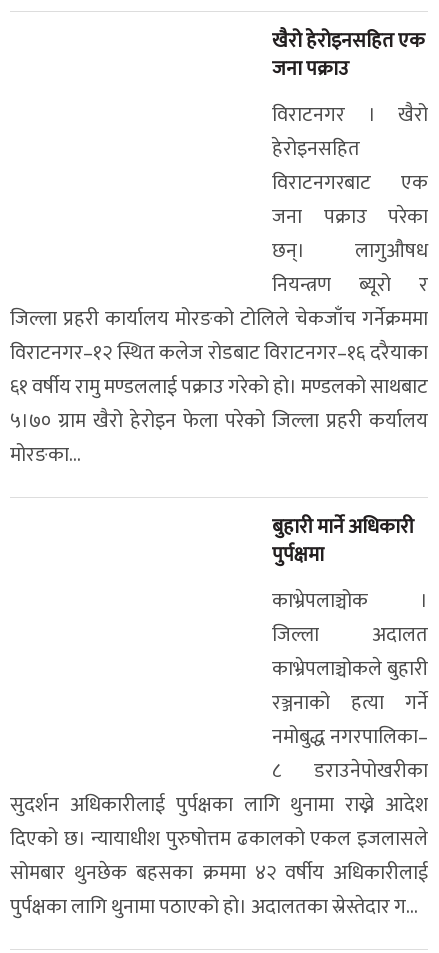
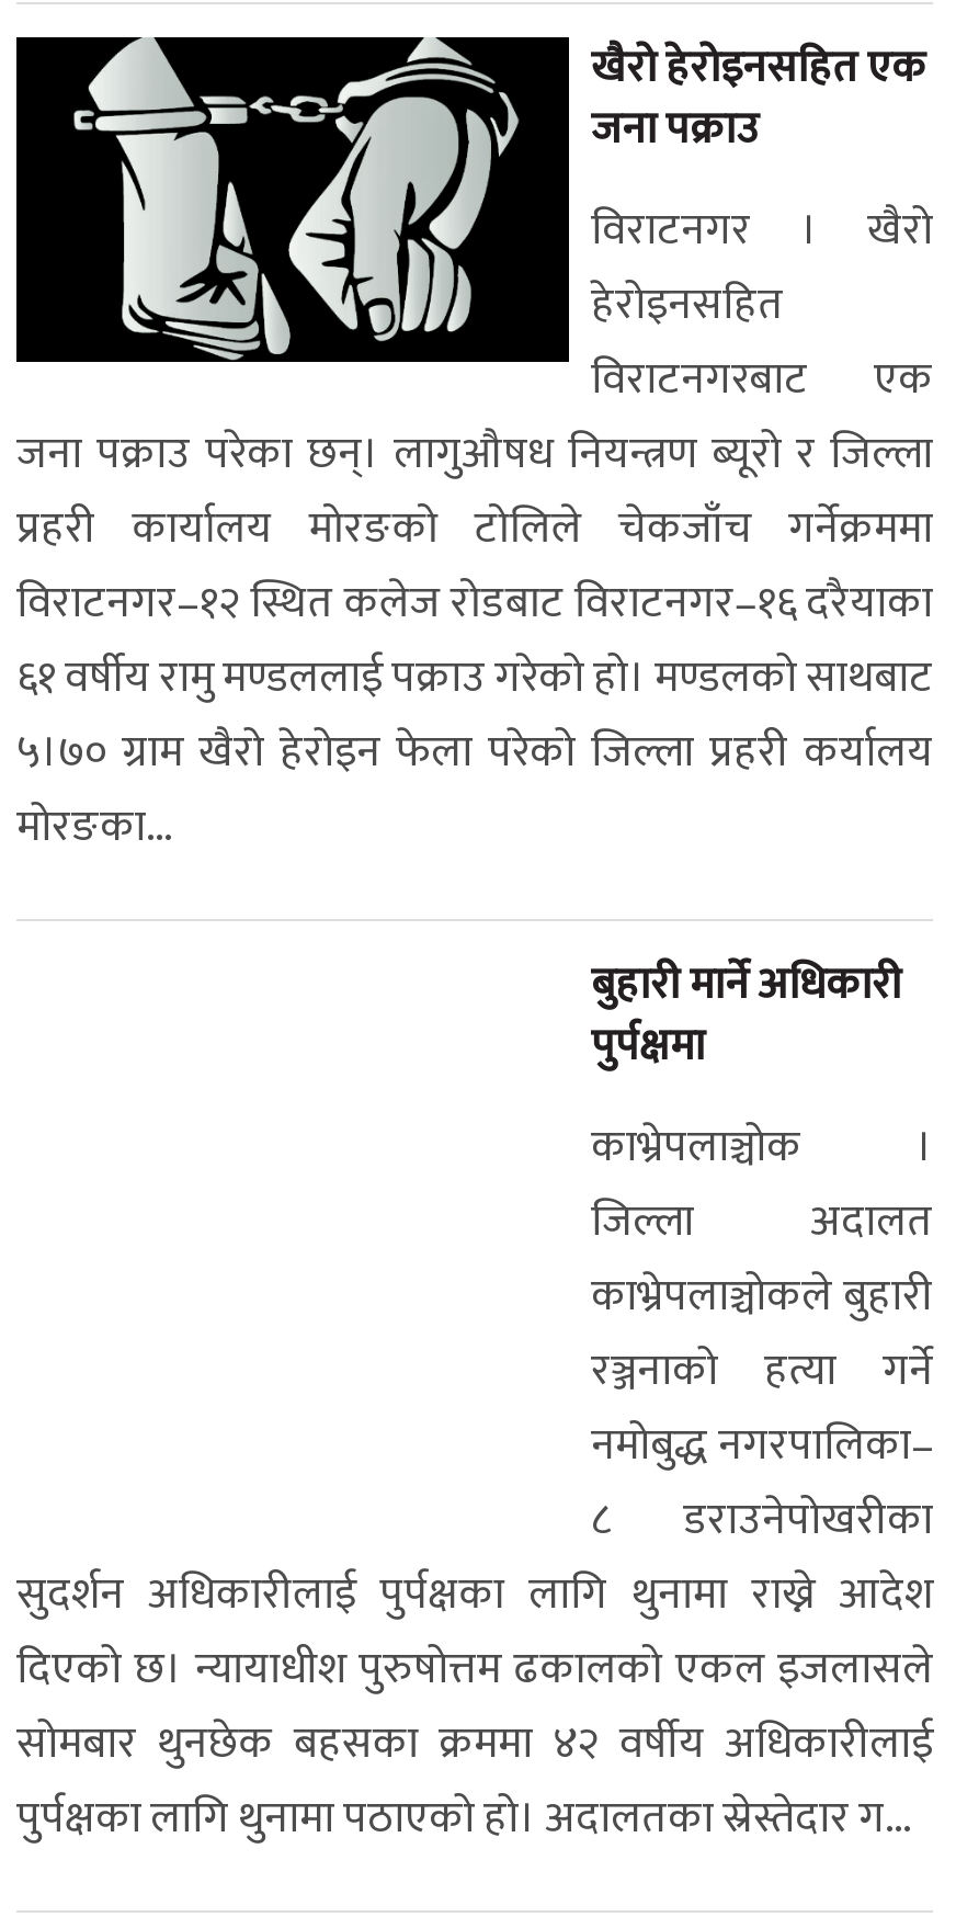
none -> [14,35,571,364] [image]

